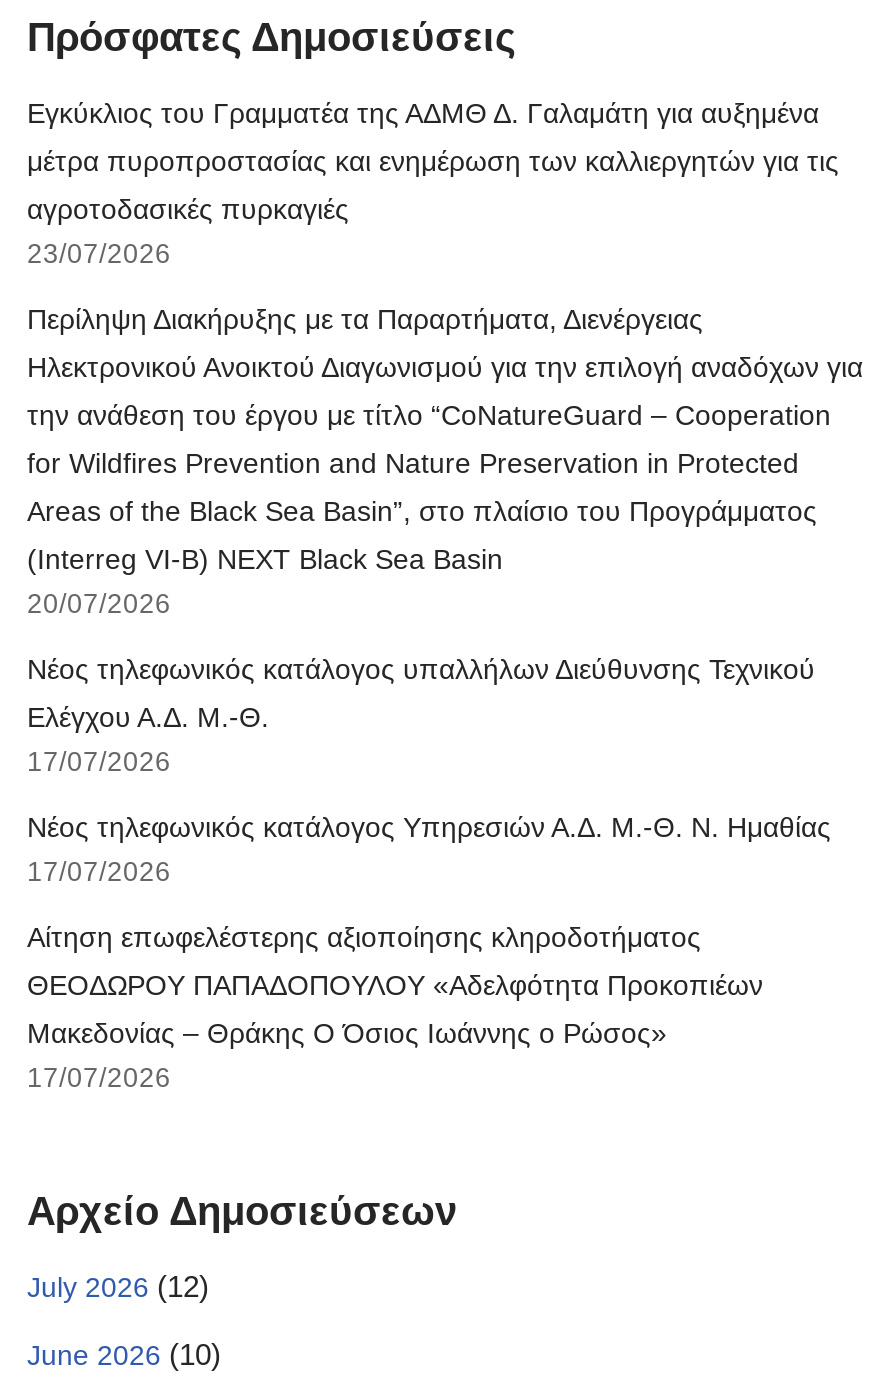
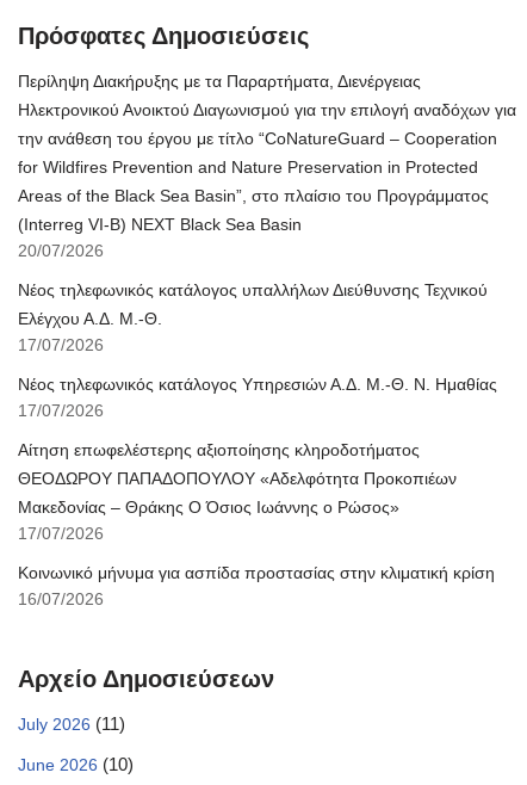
[27,97,839,269] Εγκύκλιος του Γραμματέα της ΑΔΜΘ Δ. Γαλαμάτη για αυξημένα | μέτρα πυροπροστασίας και ενημέρωση των καλλιεργητών για τις | αγροτοδασικές πυρκαγιές | 23/07/2026 -> none
moved [27,303,863,1093] -> [18,72,516,543]: Περίληψη Διακήρυξης με τα Παραρτήματα, Διενέργειας | Ηλεκτρονικού Ανοικτού Διαγωνισμού για την επιλογή αναδόχων για | την ανάθεση του έργου με τίτλο “CoNatureGuard – Cooperation | ... | Μακεδονίας – Θράκης Ο Όσιος Ιωάννης ο Ρώσος» | 17/07/2026
none -> [18,563,495,608] Κοινωνικό μήνυμα για ασπίδα προστασίας στην κλιματική κρίση | 16/07/2026
[27,1269,209,1303] July 2026 (12) -> [18,713,125,734] July 2026 (11)

